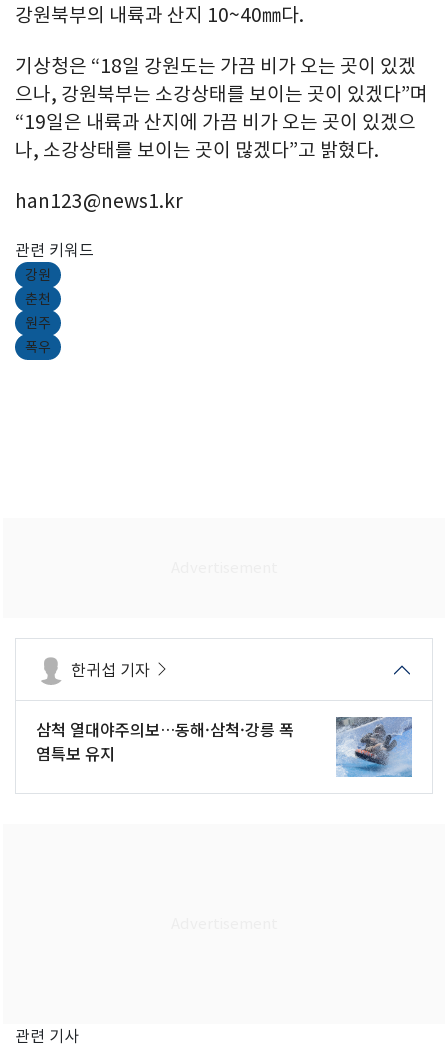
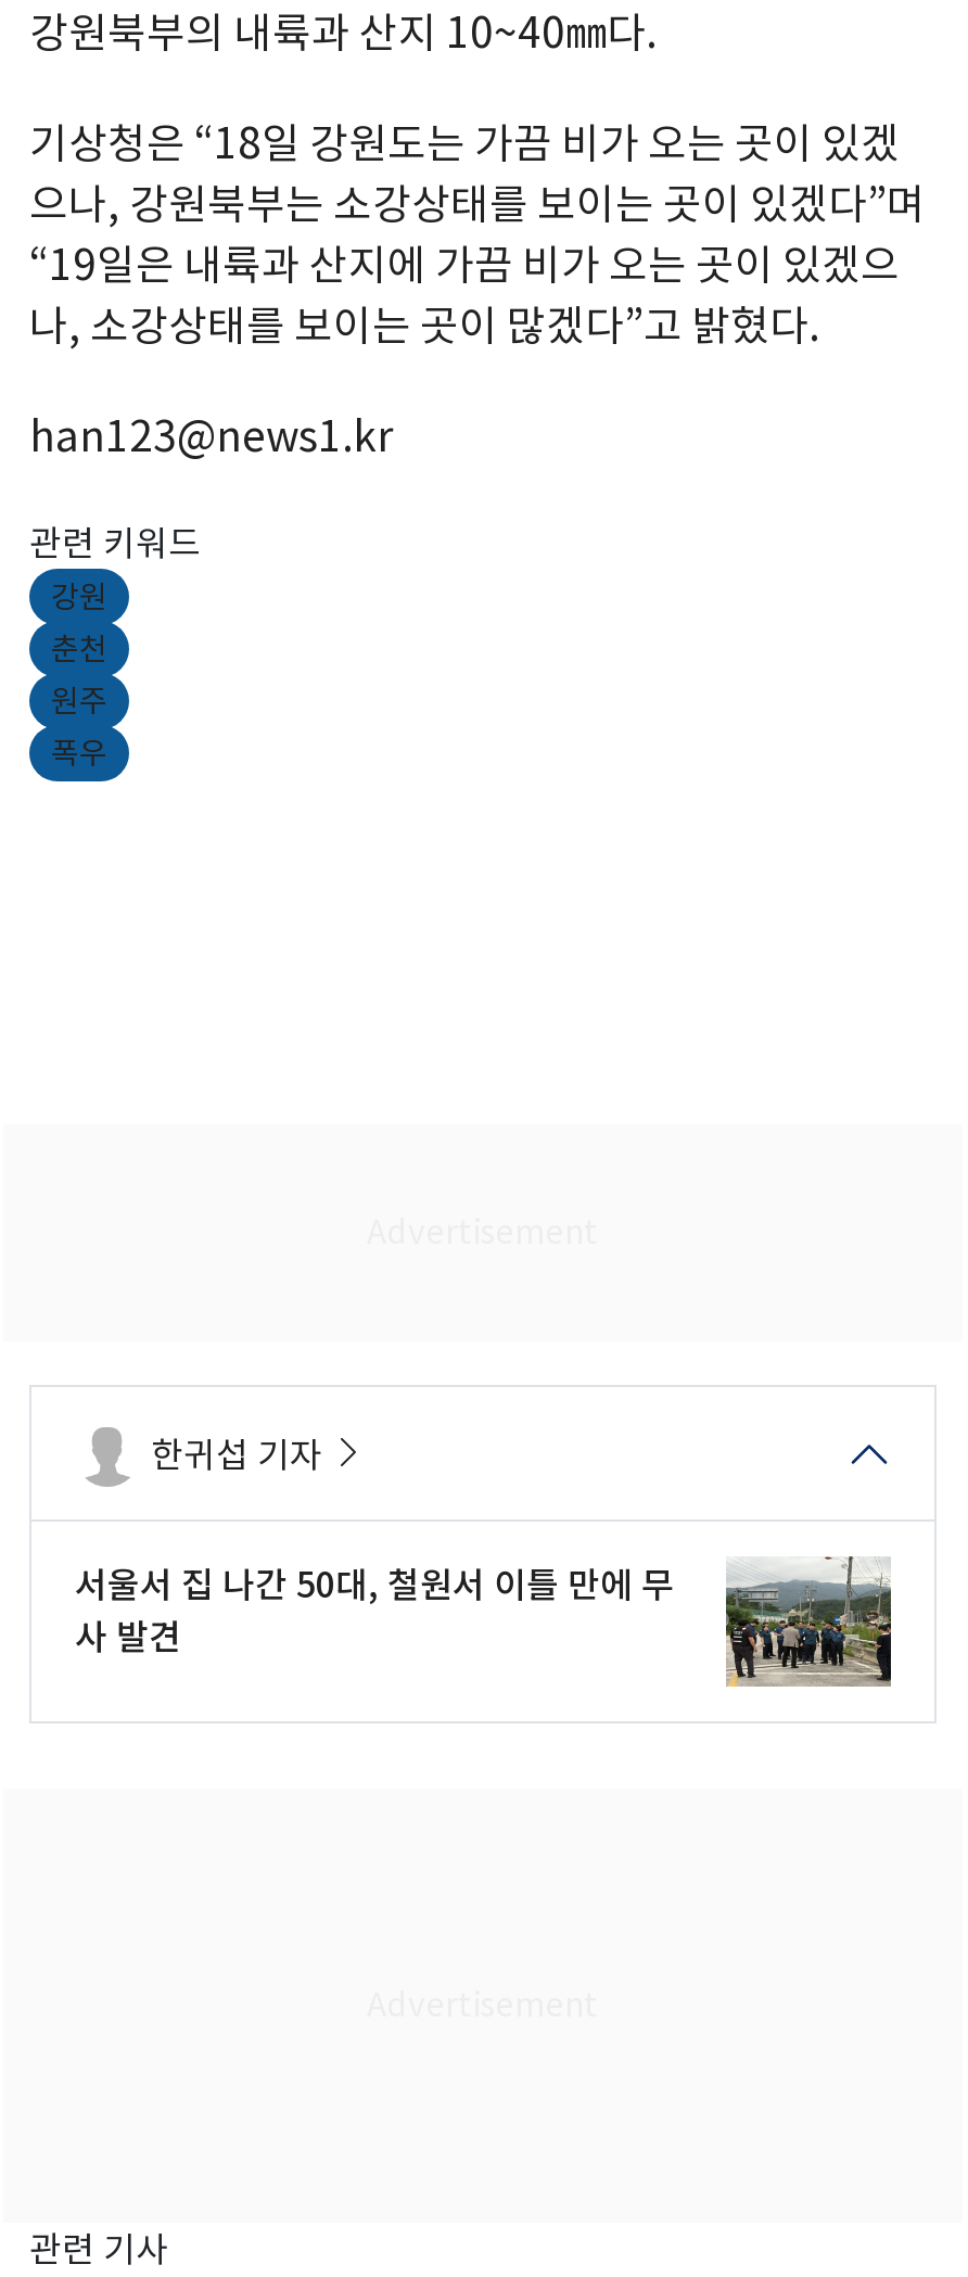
[36,717,294,765] 삼척 열대야주의보…동해·삼척·강릉 폭 | 염특보 유지 -> [75,1556,674,1660] 서울서 집 나간 50대, 철원서 이틀 만에 무 | 사 발견
[335,716,413,778] [image] -> [724,1556,893,1689] [image]

